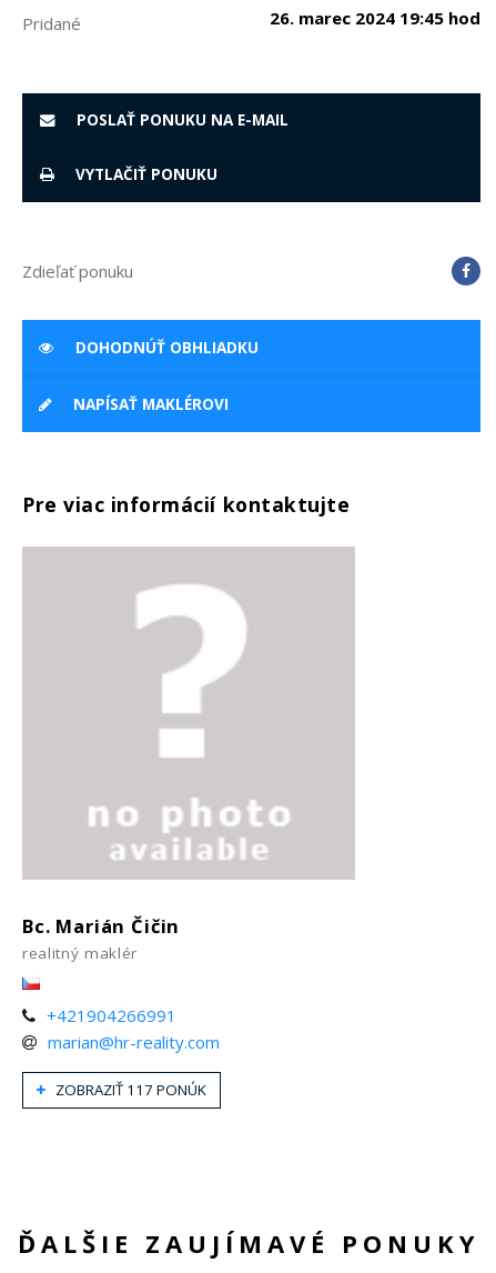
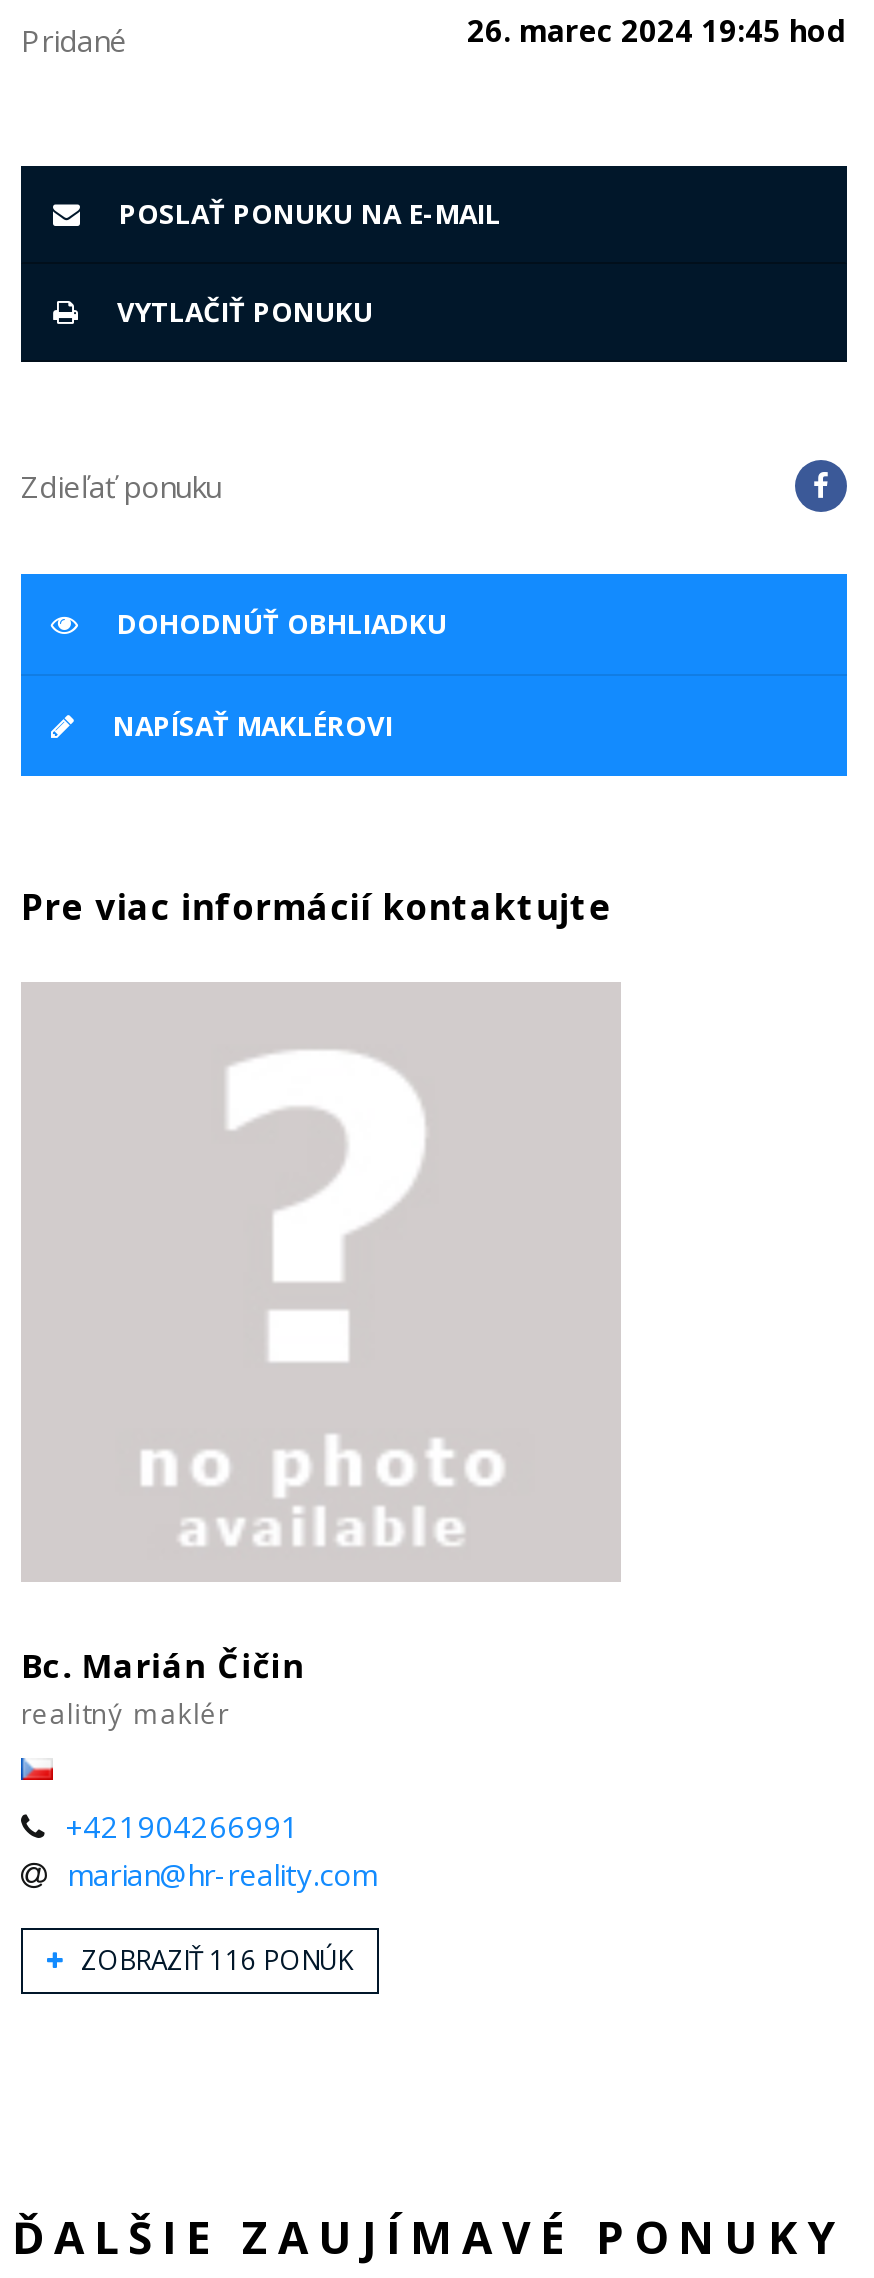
[52,1080,206,1100] ZOBRAZIŤ 117 PONÚK -> [75,1942,353,1978] ZOBRAZIŤ 116 PONÚK

